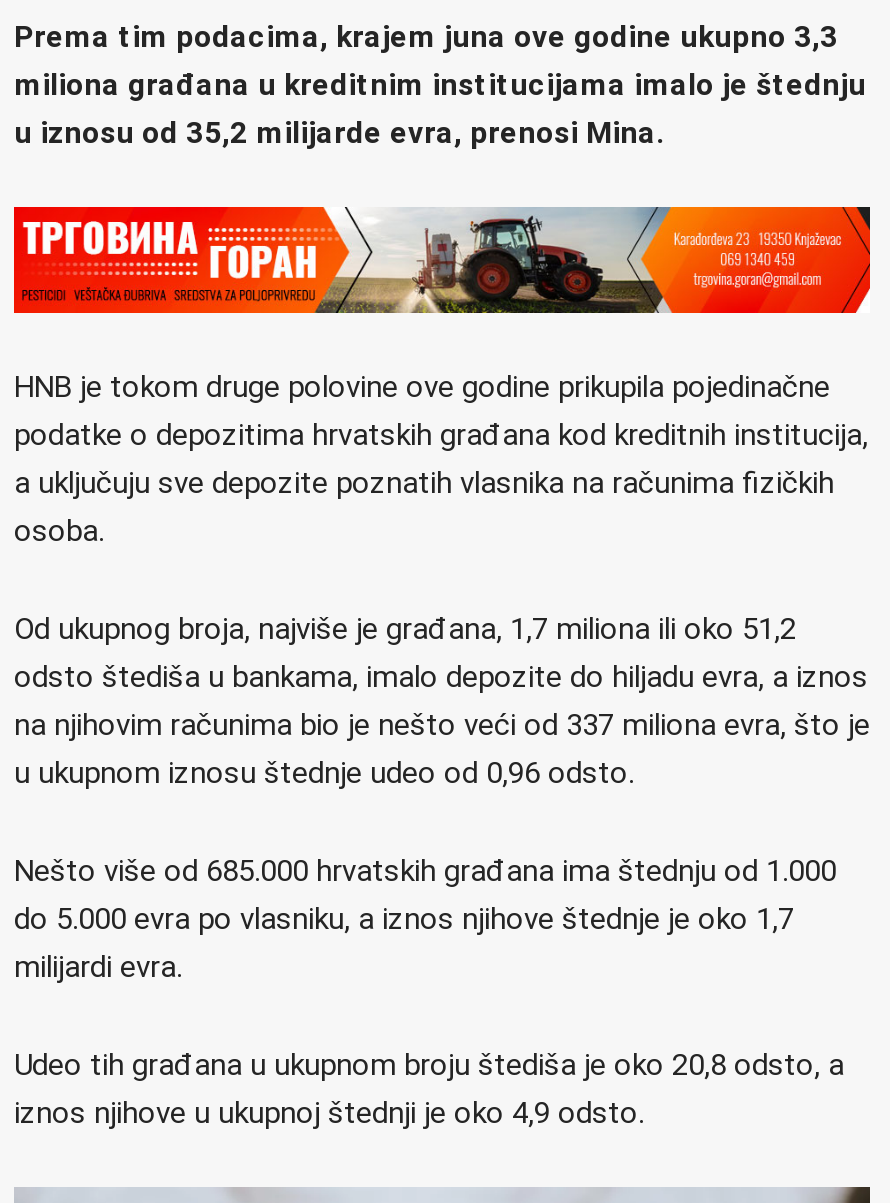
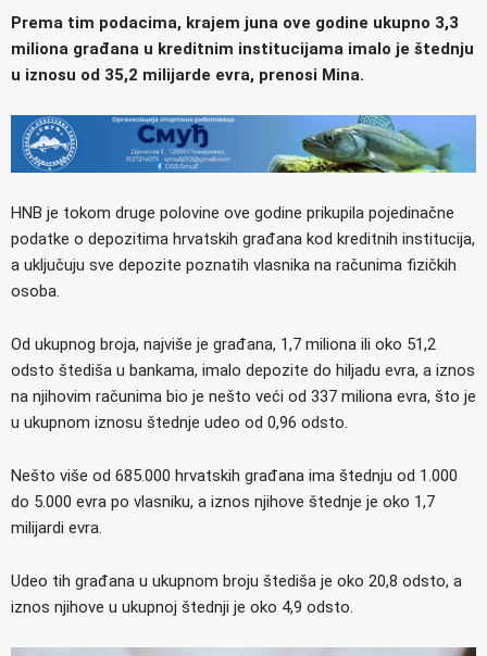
[12,205,872,315] [image] -> [10,114,477,174] [image]

